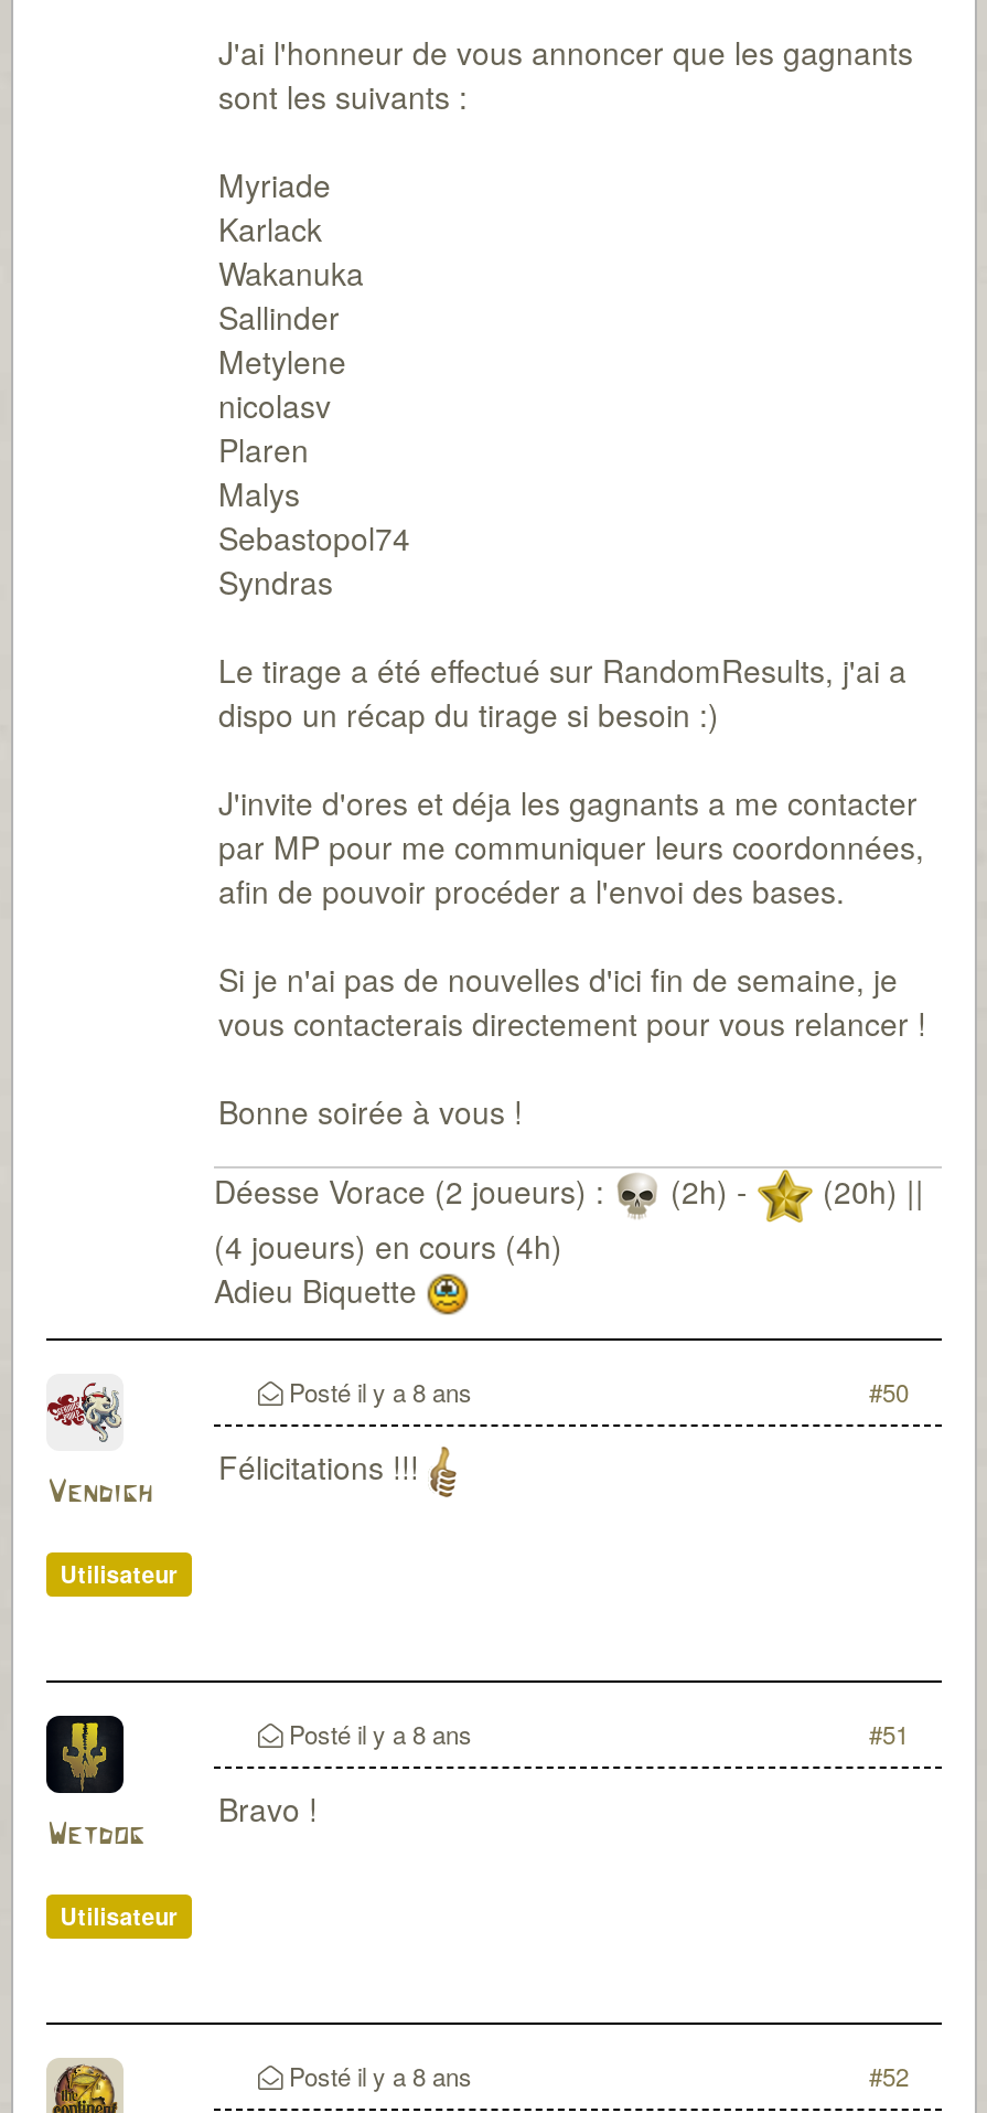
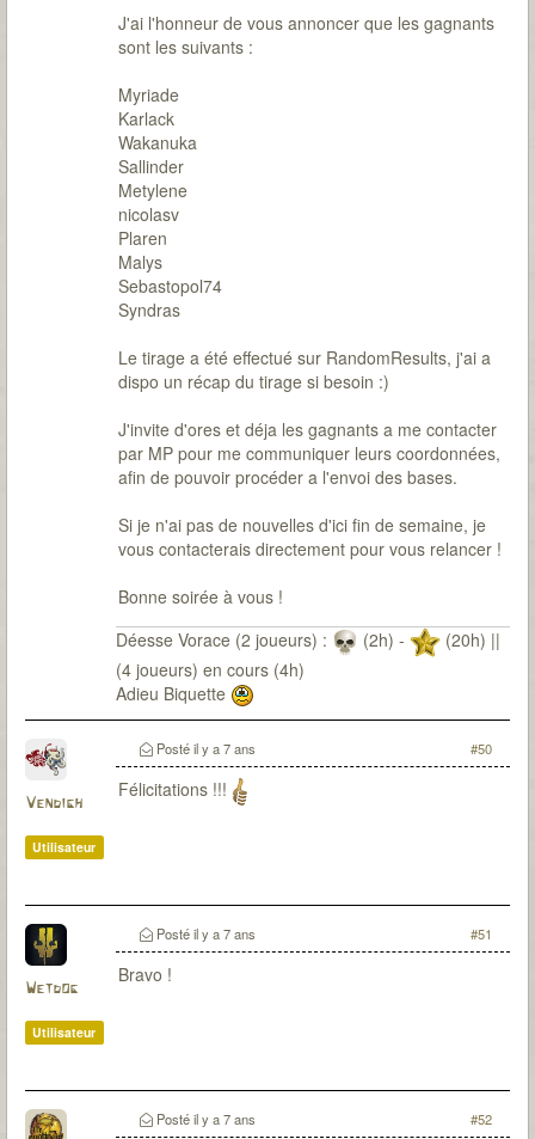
[282,1374,472,1409] Posté il y a 8 ans -> [153,739,256,758] Posté il y a 7 ans
[282,1716,472,1751] Posté il y a 8 ans -> [153,924,256,943] Posté il y a 7 ans
[282,2058,472,2093] Posté il y a 8 ans -> [153,1109,256,1128] Posté il y a 7 ans

